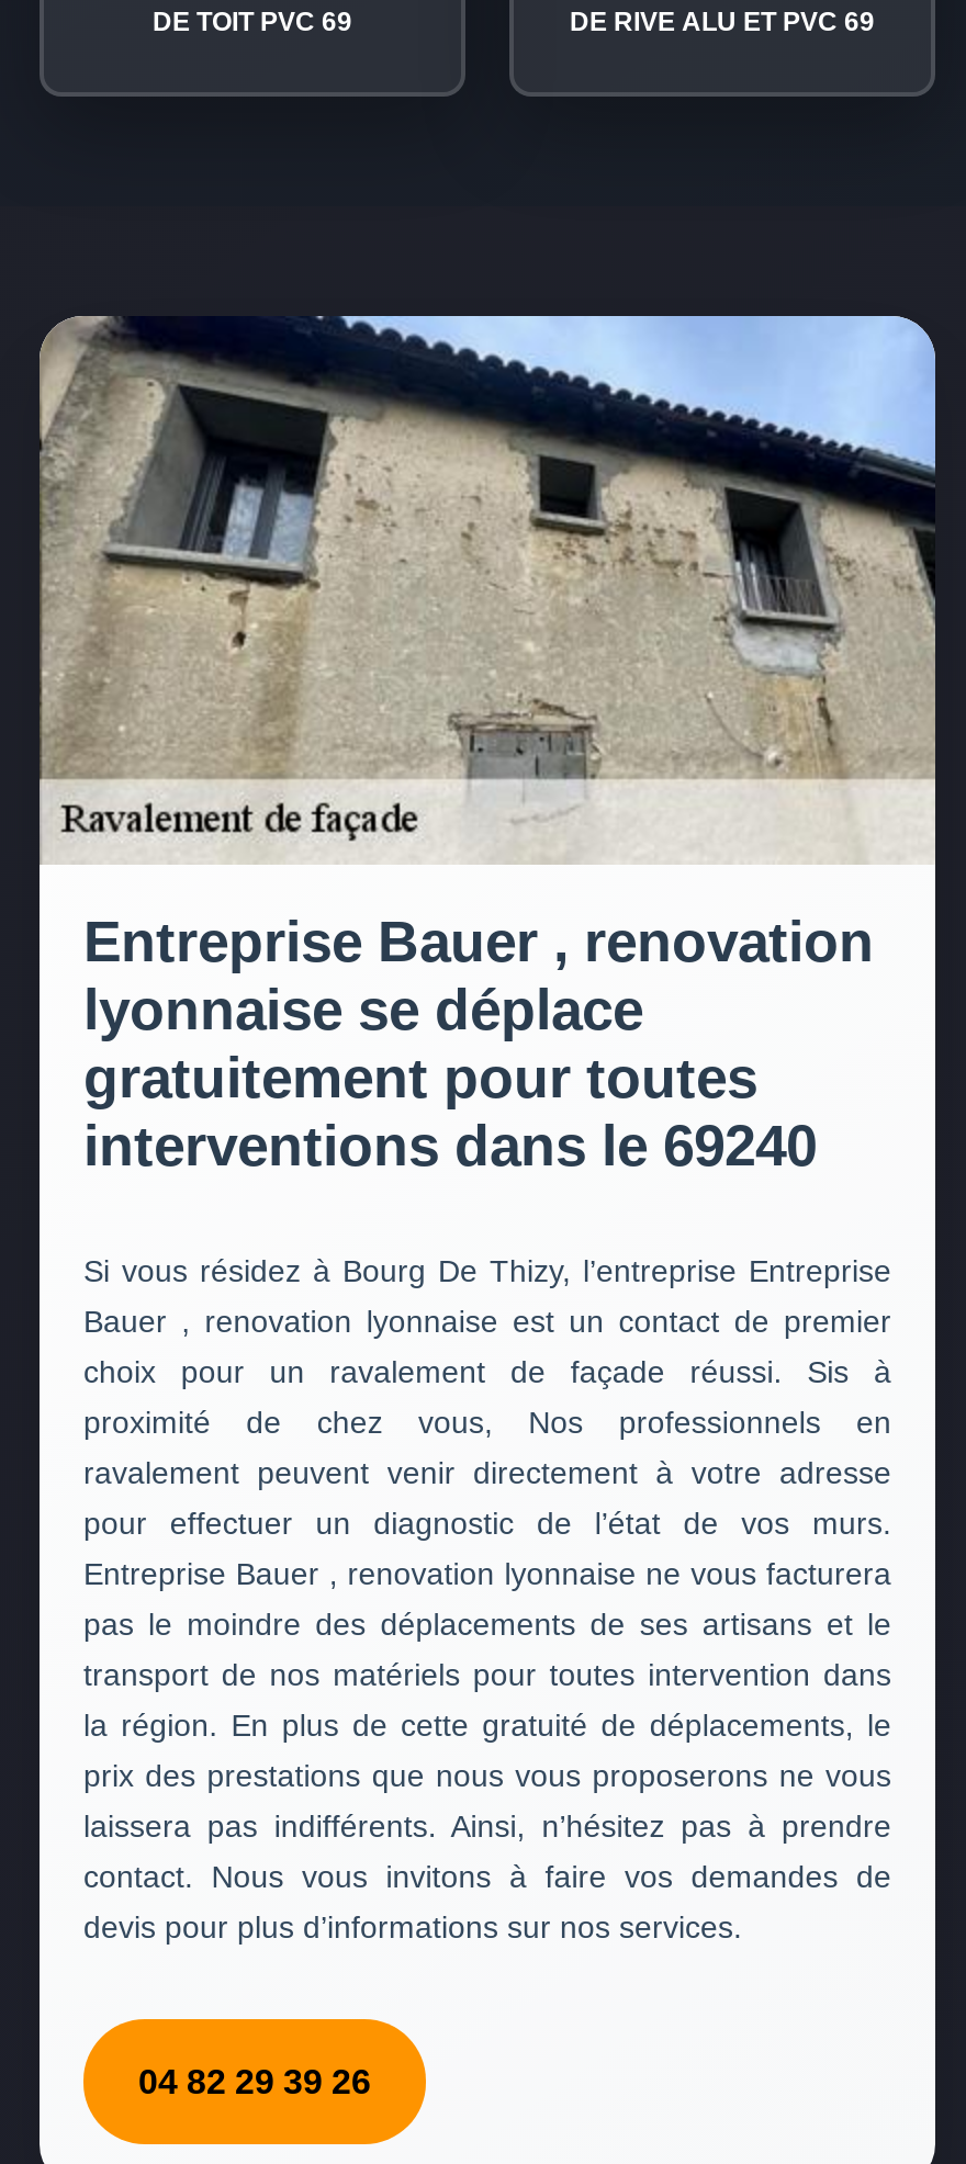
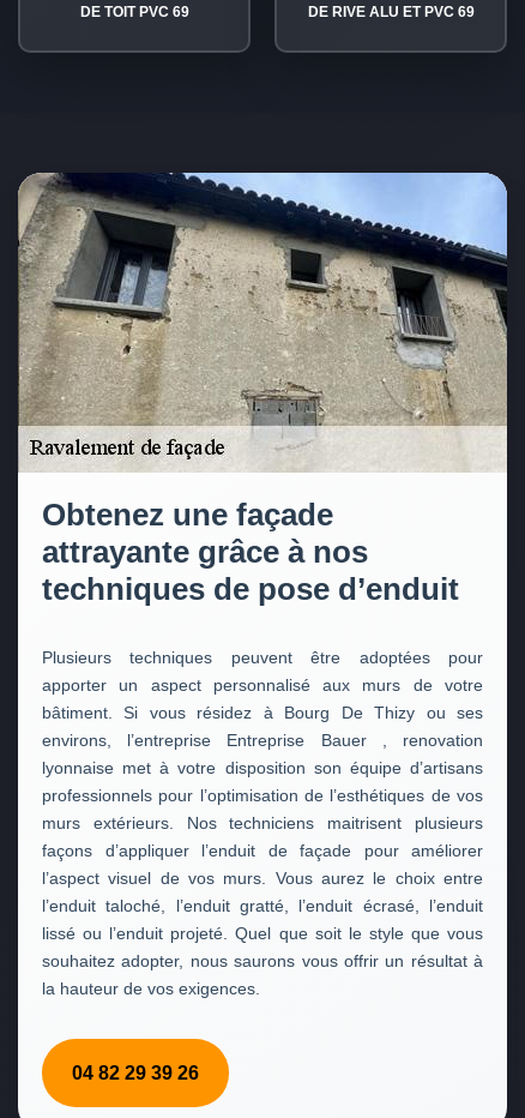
[83,909,874,1179] Entreprise Bauer , renovation | lyonnaise se déplace | gratuitement pour toutes | interventions dans le 69240 -> [42,497,459,607] Obtenez une façade | attrayante grâce à nos | techniques de pose d’enduit
[83,1253,891,1945] Si vous résidez à Bourg De Thizy, l’entreprise Entreprise | Bauer , renovation lyonnaise est un contact de premier | choix pour un ravalement de façade réussi. Sis à | proximité de chez vous, Nos professionnels en | ravalement peuvent venir directement à votre adresse | pour effectuer un diagnostic de l’état de vos murs. | Entreprise Bauer , renovation lyonnaise ne vous facturera | pas le moindre des déplacements de ses artisans et le | transport de nos matériels pour toutes intervention dans | la région. En plus de cette gratuité de déplacements, le | prix des prestations que nous vous proposerons ne vous | laissera pas indifférents. Ainsi, n’hésitez pas à prendre | contact. Nous vous invitons à faire vos demandes de | devis pour plus d’informations sur nos services. -> [42,648,483,998] Plusieurs techniques peuvent être adoptées pour | apporter un aspect personnalisé aux murs de votre | bâtiment. Si vous résidez à Bourg De Thizy ou ses | environs, l’entreprise Entreprise Bauer , renovation | lyonnaise met à votre disposition son équipe d’artisans | professionnels pour l’optimisation de l’esthétiques de vos | murs extérieurs. Nos techniciens maitrisent plusieurs | façons d’appliquer l’enduit de façade pour améliorer | l’aspect visuel de vos murs. Vous aurez le choix entre | l’enduit taloché, l’enduit gratté, l’enduit écrasé, l’enduit | lissé ou l’enduit projeté. Quel que soit le style que vous | souhaitez adopter, nous saurons vous offrir un résultat à | la hauteur de vos exigences.

